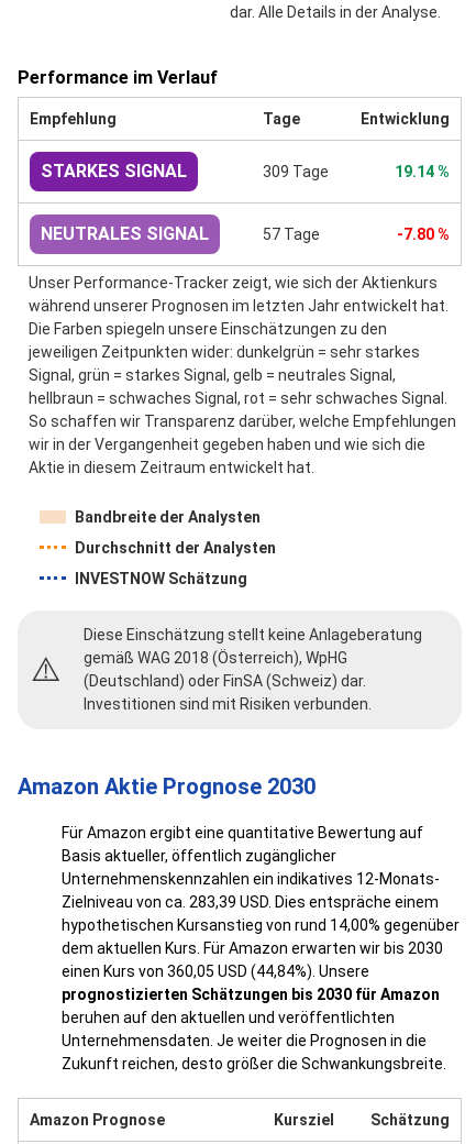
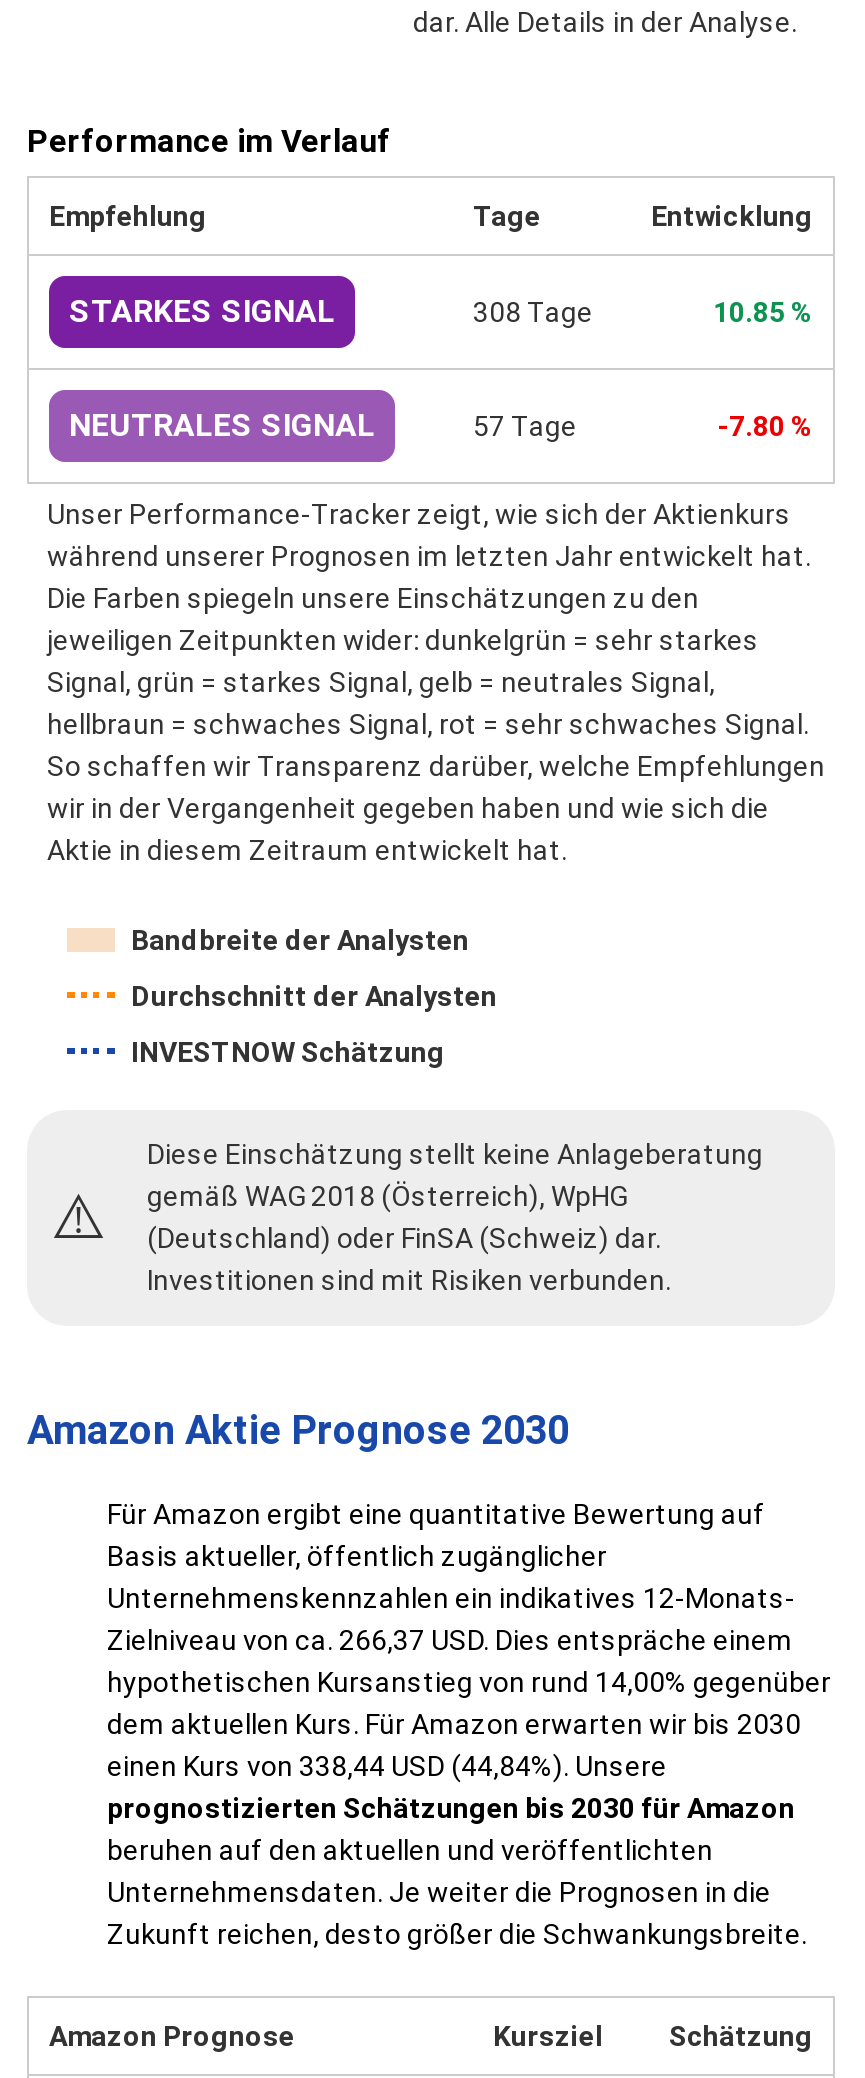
[263,162,329,180] 309 Tage -> [473,295,593,327] 308 Tage
[395,162,450,180] 19.14 % -> [713,295,813,327] 10.85 %
[62,893,439,910] Zielniveau von ca. 283,39 USD. Dies entspräche einem -> [107,1623,793,1655] Zielniveau von ca. 266,37 USD. Dies entspräche einem
[62,962,369,980] einen Kurs von 360,05 USD (44,84%). Unsere -> [107,1749,667,1781] einen Kurs von 338,44 USD (44,84%). Unsere

